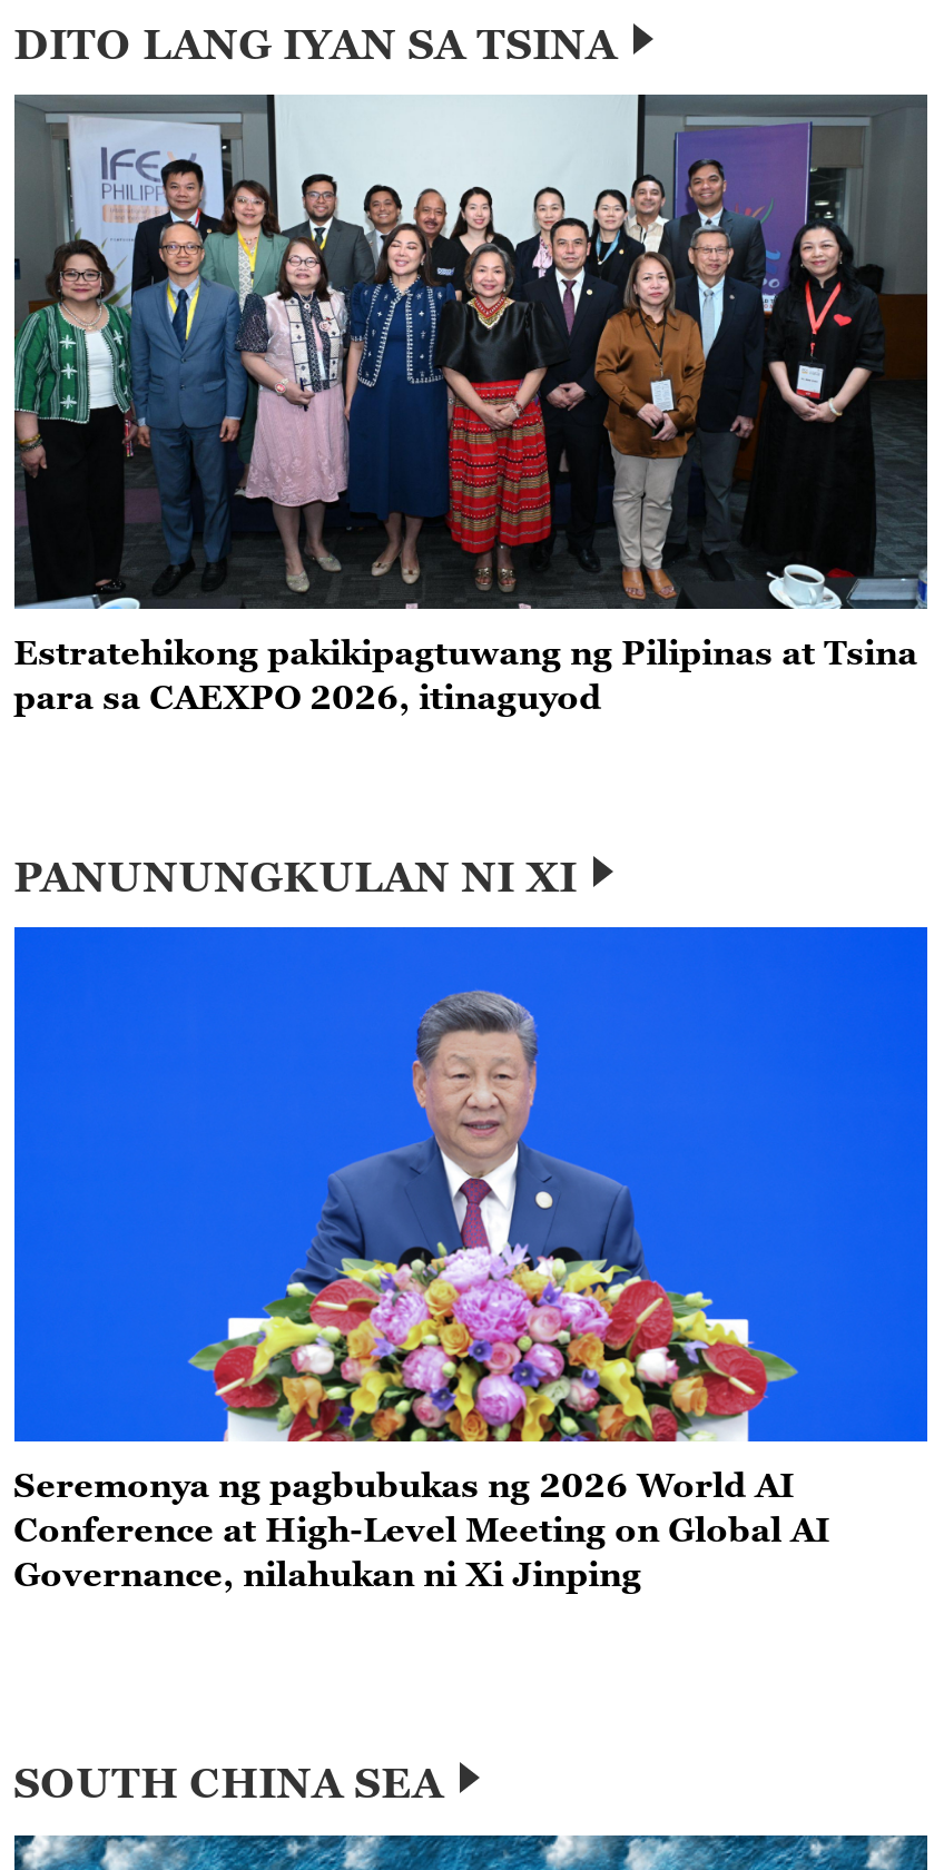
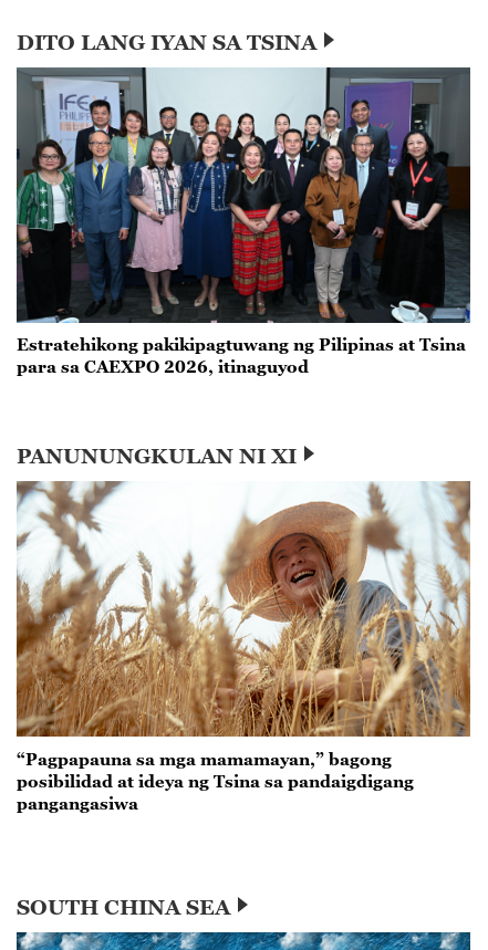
[12,925,930,1593] [image] | Seremonya ng pagbubukas ng 2026 World AI | Conference at High-Level Meeting on Global AI | Governance, nilahukan ni Xi Jinping -> [15,480,471,812] [image] | “Pagpapauna sa mga mamamayan,” bagong | posibilidad at ideya ng Tsina sa pandaigdigang | pangangasiwa

